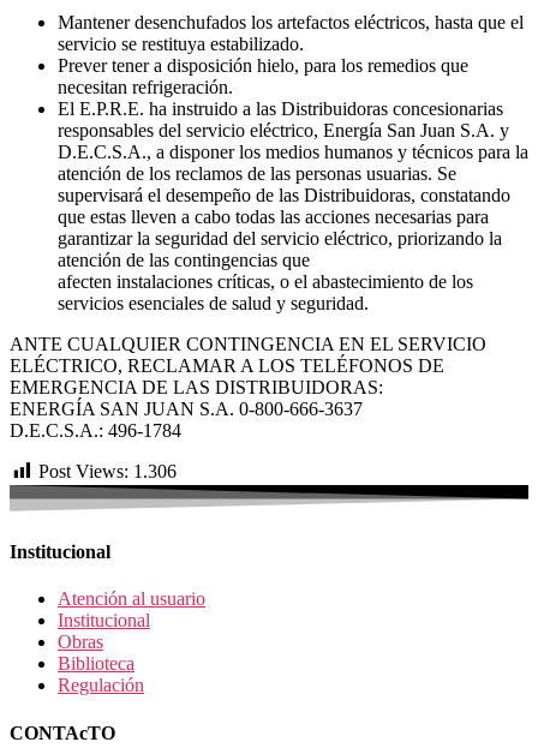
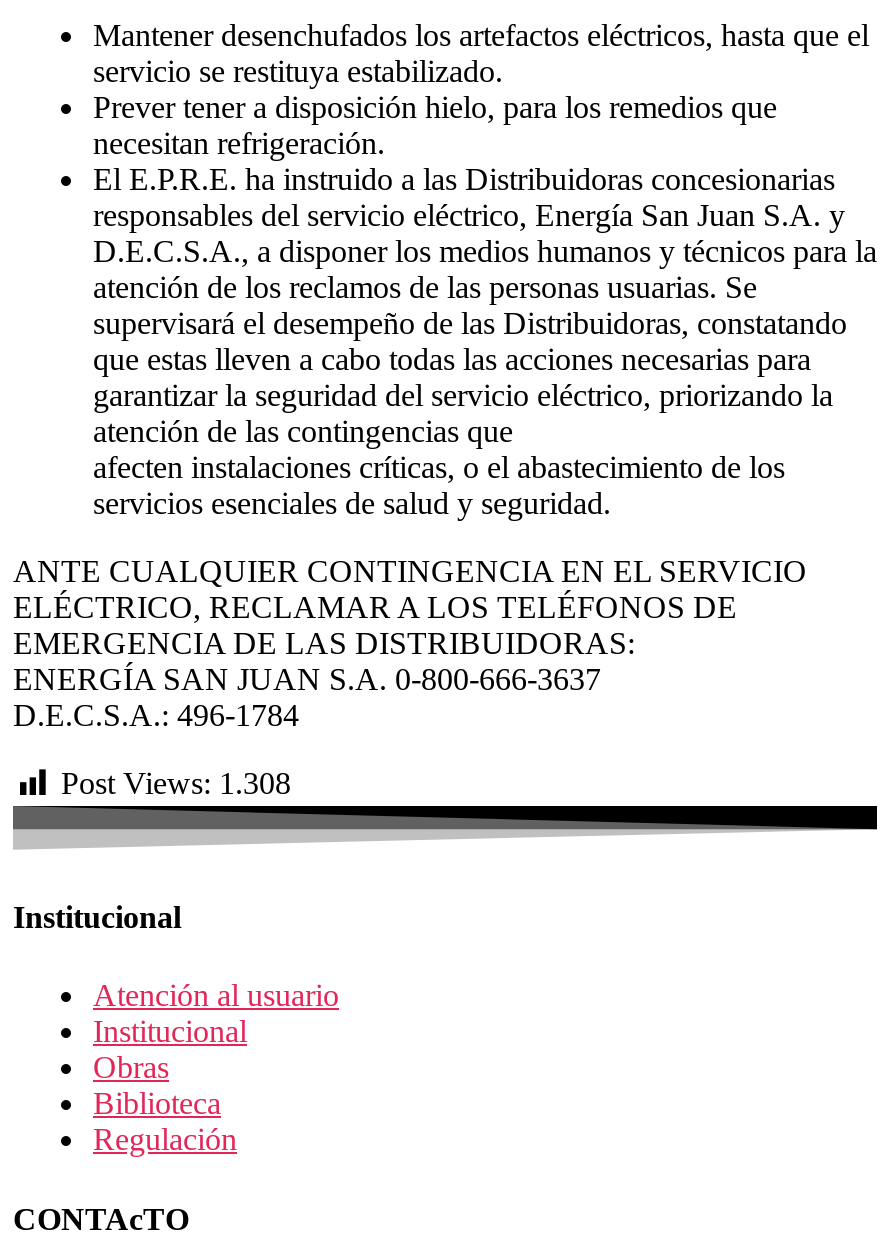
[38,461,177,481] Post Views: 1.306 -> [61,766,291,800] Post Views: 1.308

